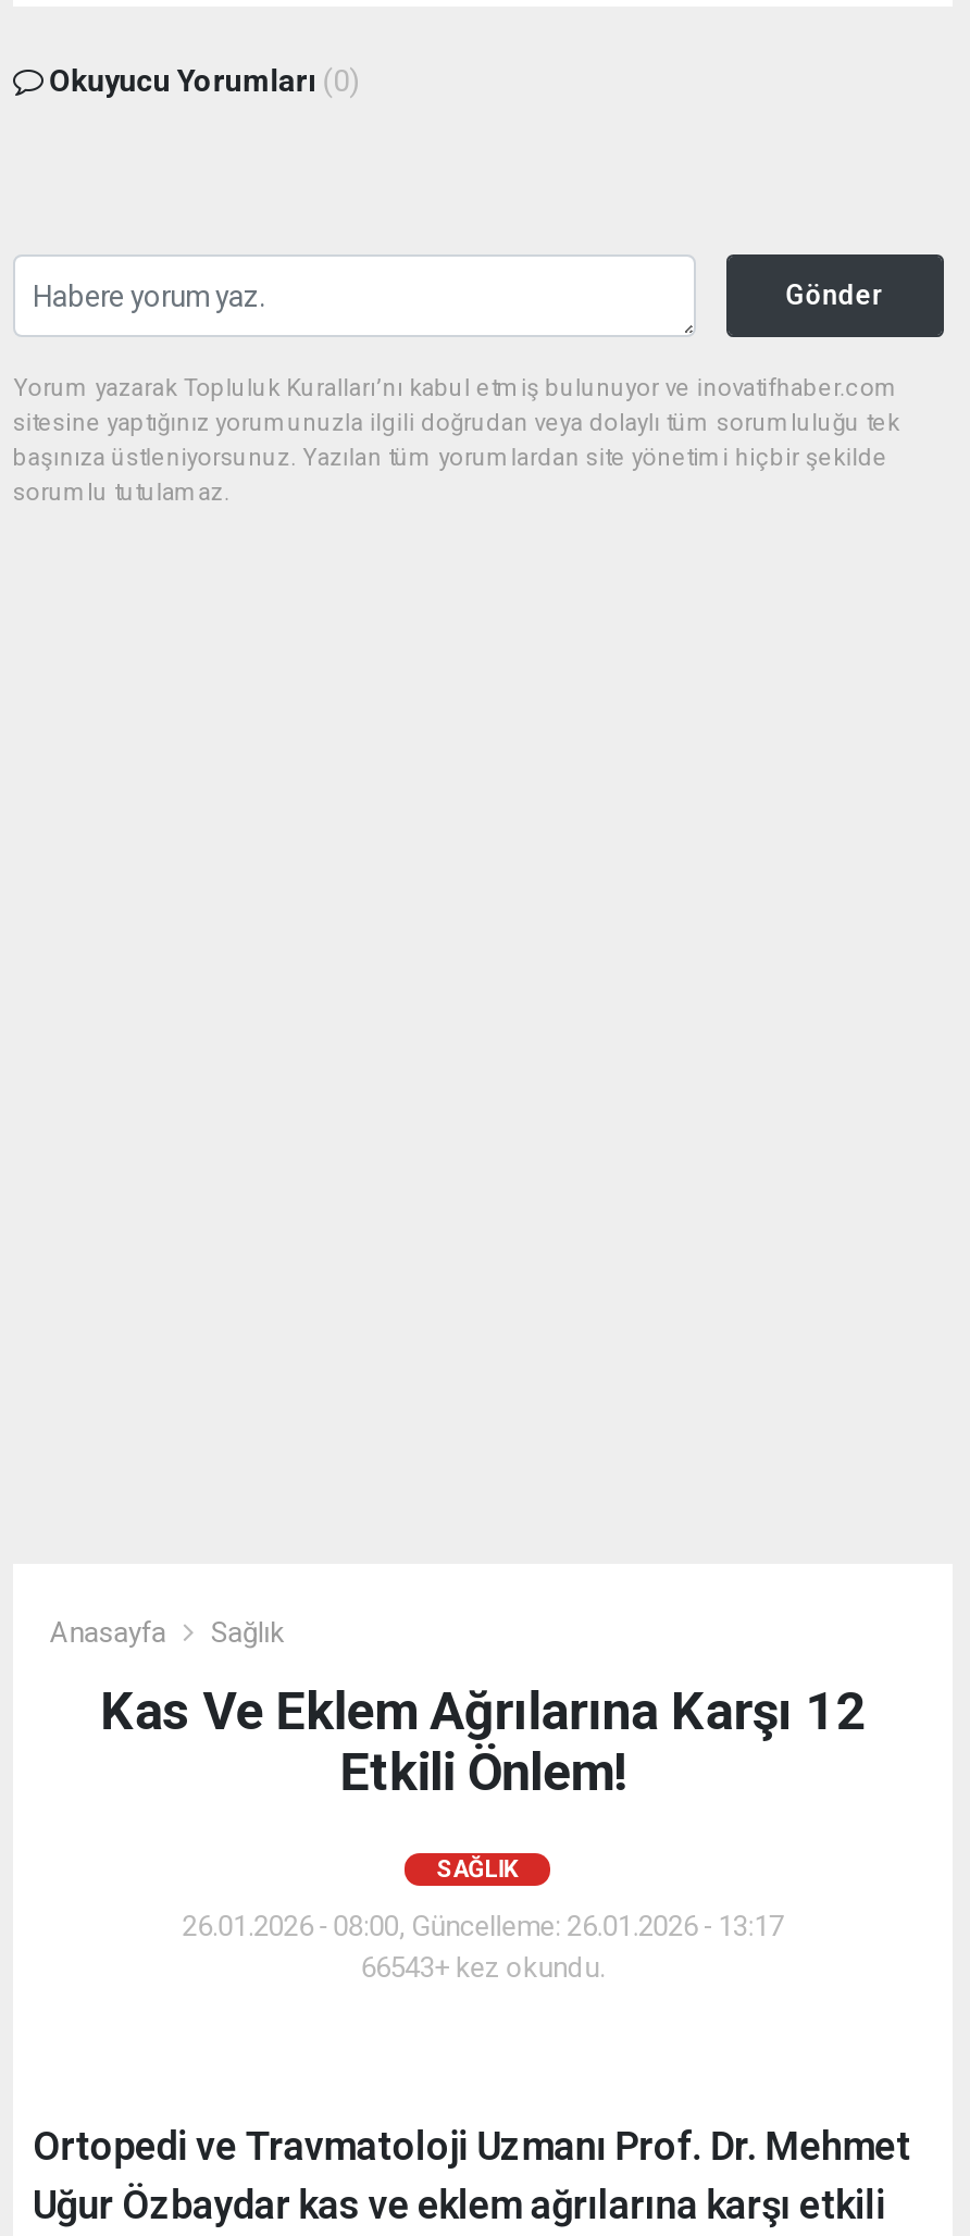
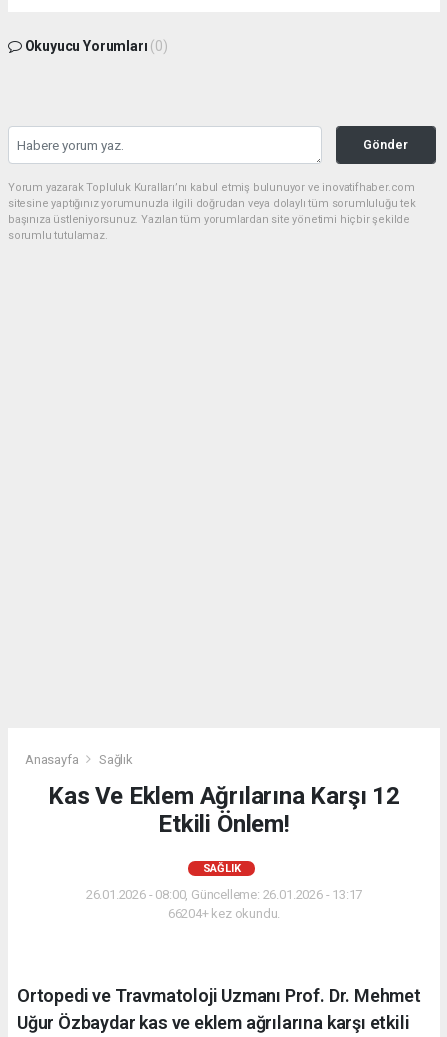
[360,1951,605,1984] 66543+ kez okundu. -> [168,906,280,921] 66204+ kez okundu.

